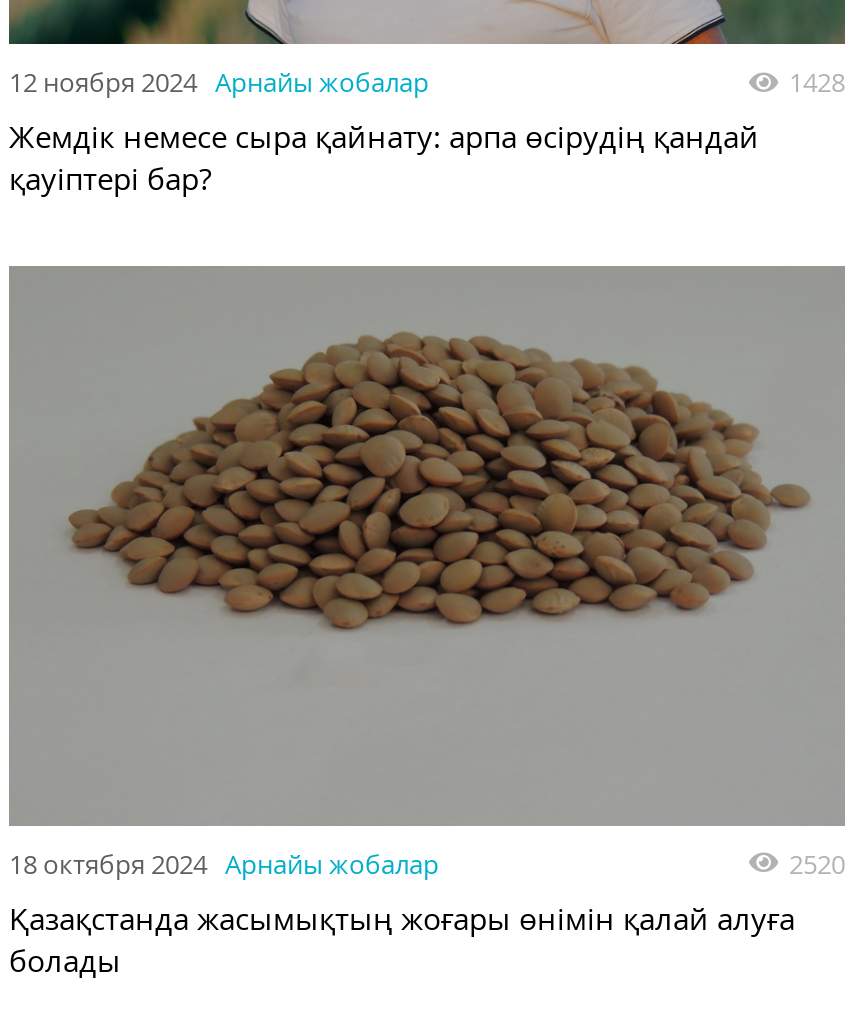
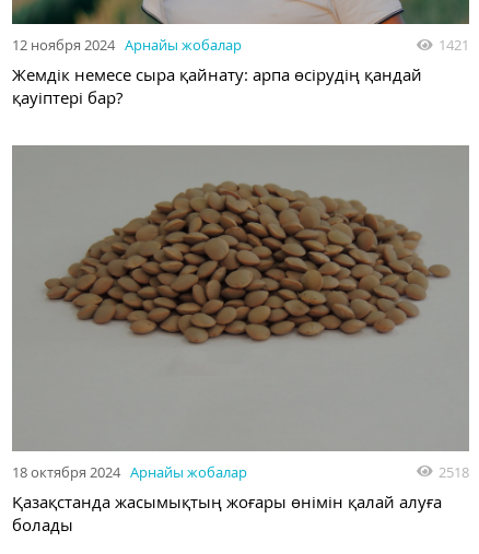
[789,64,845,100] 1428 -> [439,35,469,55] 1421
[789,845,845,881] 2520 -> [439,462,469,481] 2518

